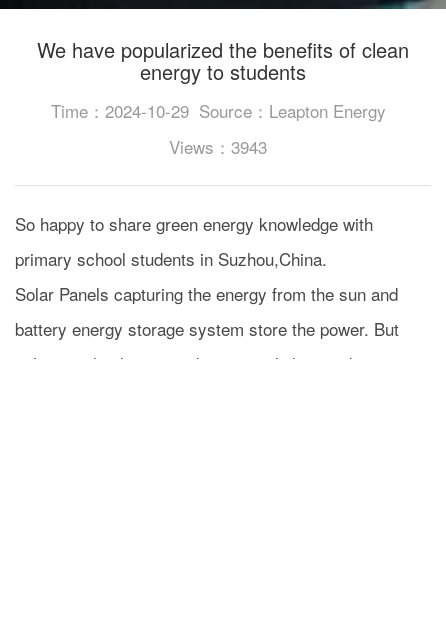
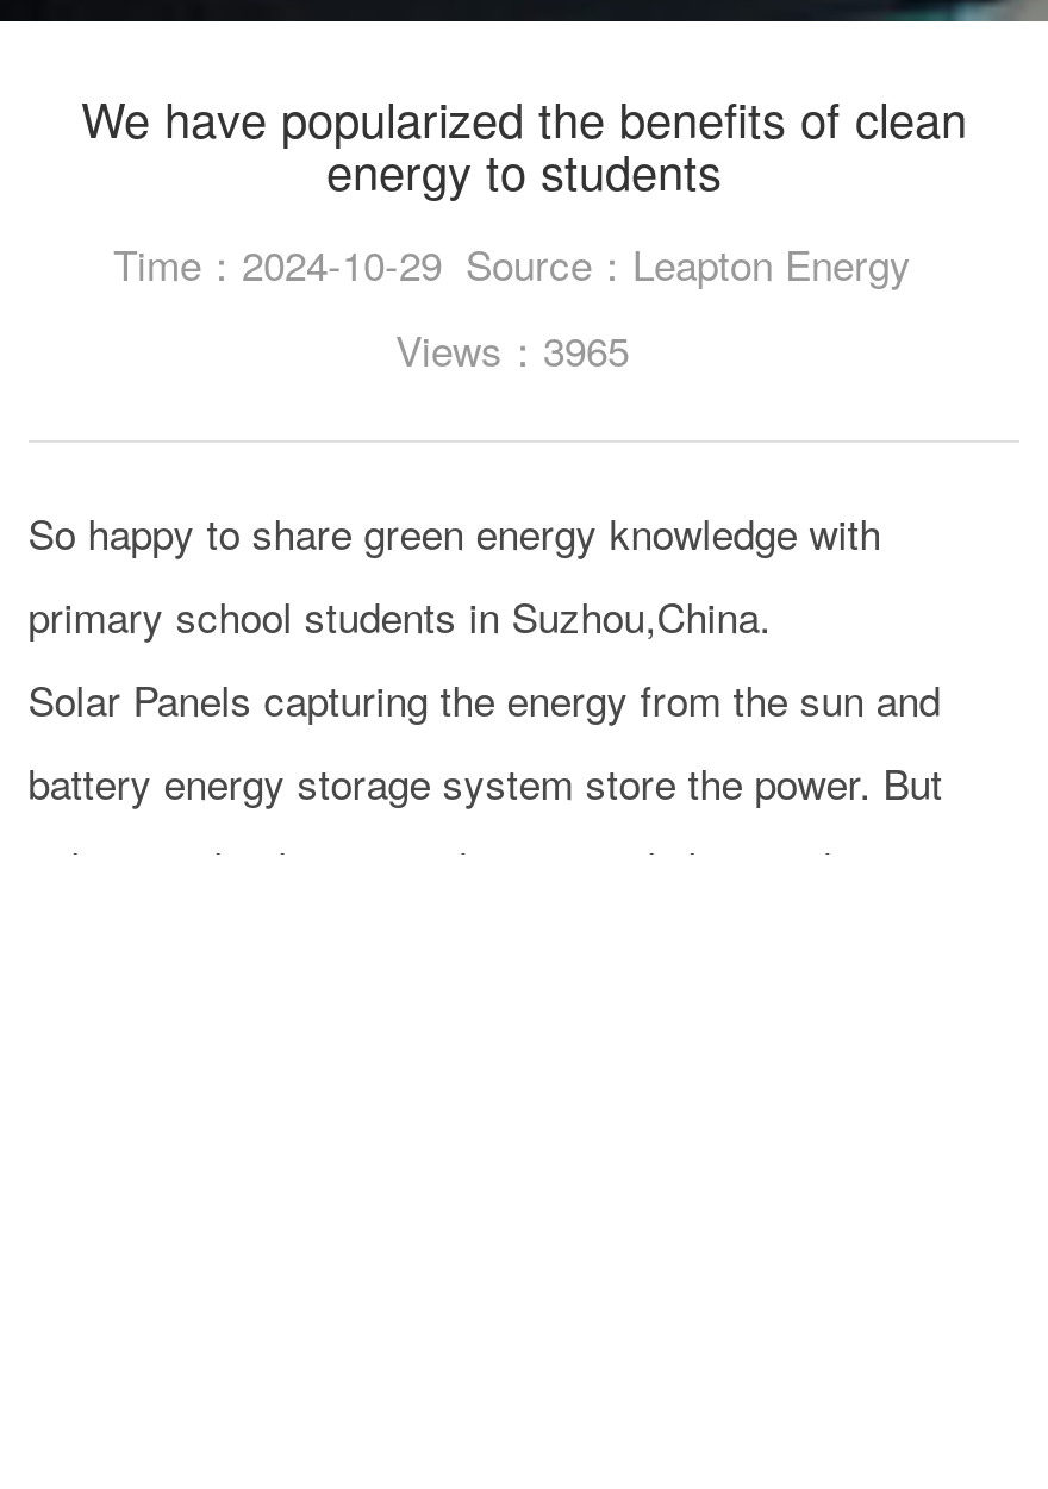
[169,134,267,159] Views：3943 -> [395,319,629,378] Views：3965

